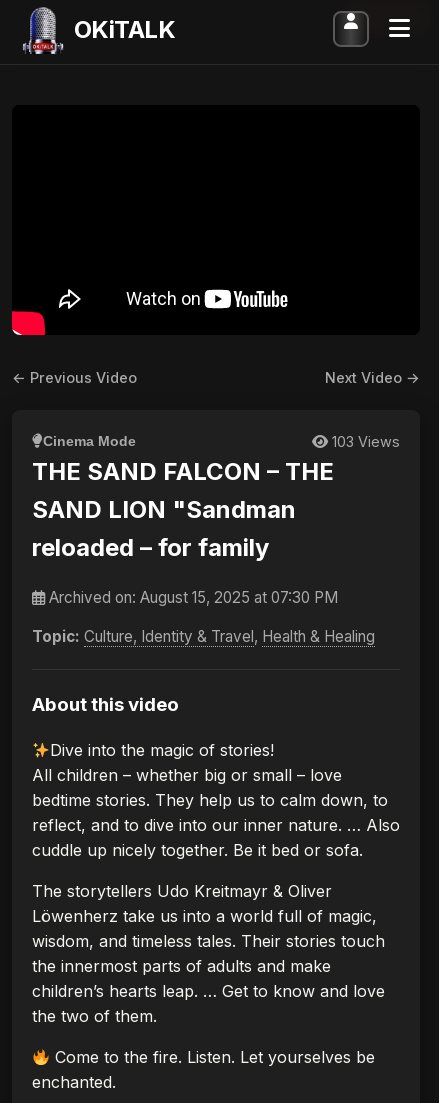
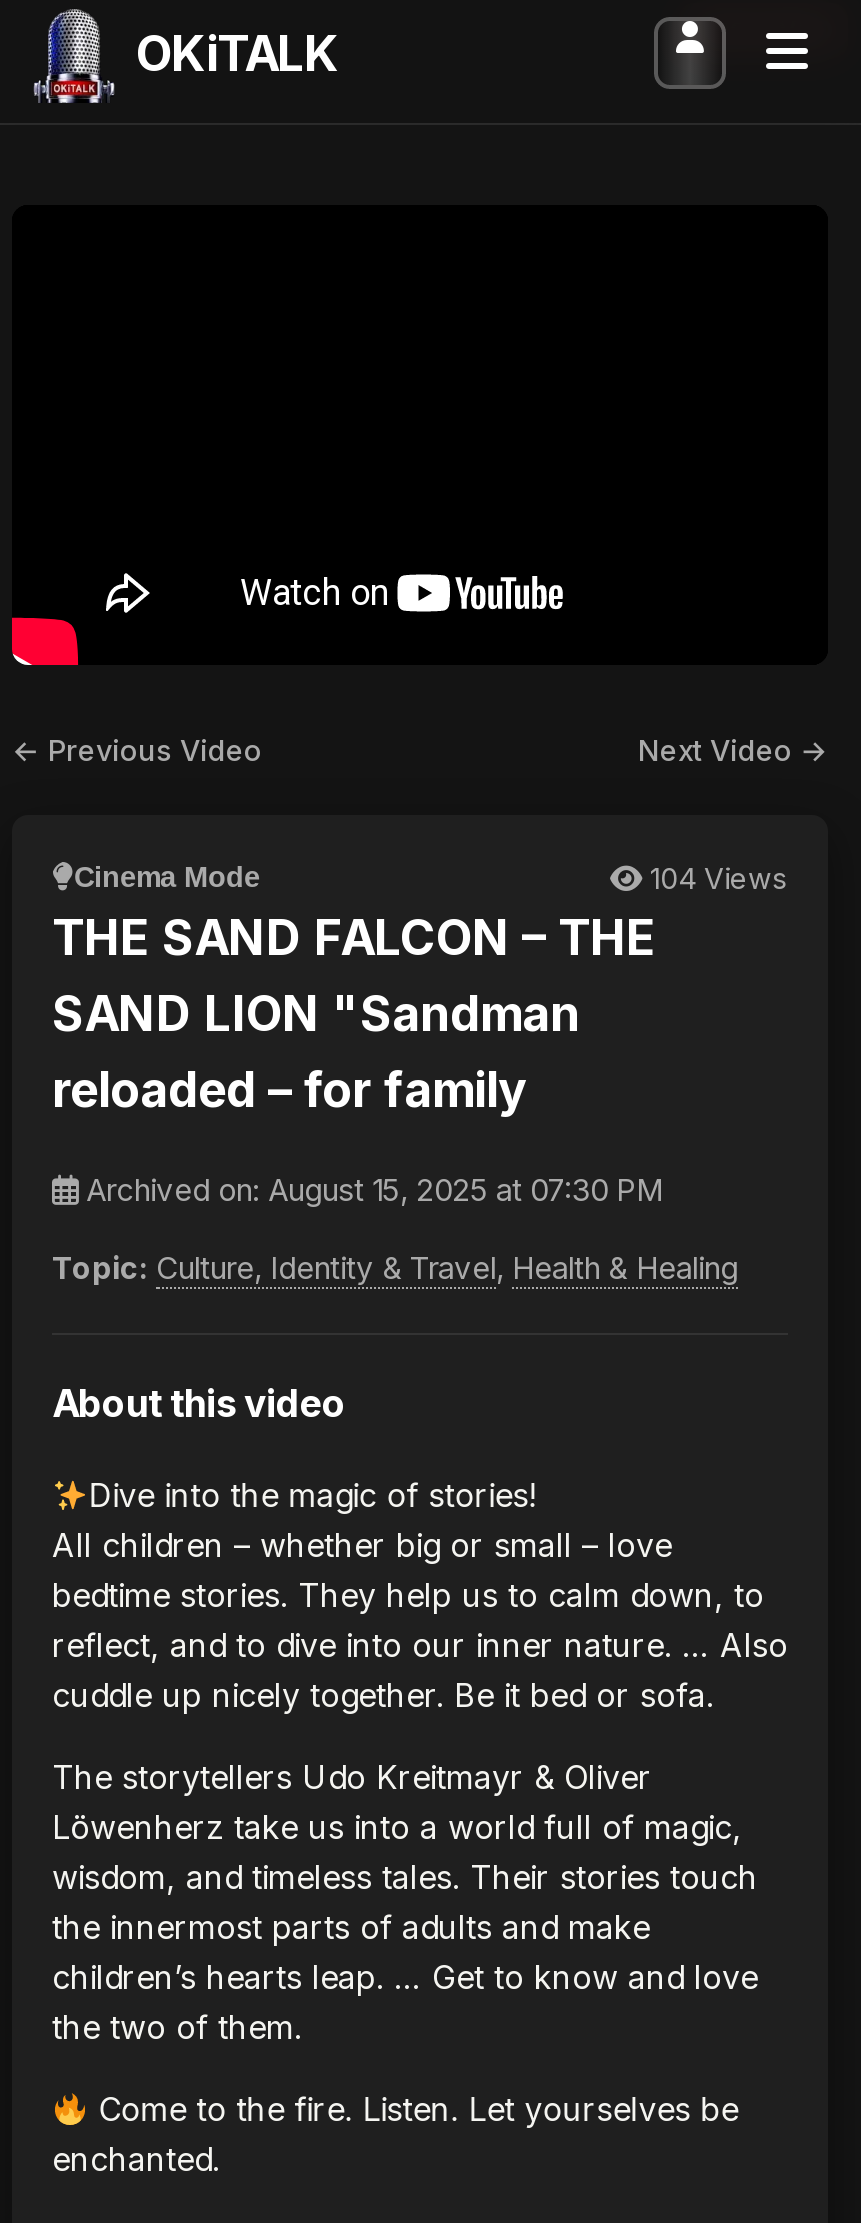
[328,432,400,449] 103 Views -> [642,860,788,894] 104 Views

